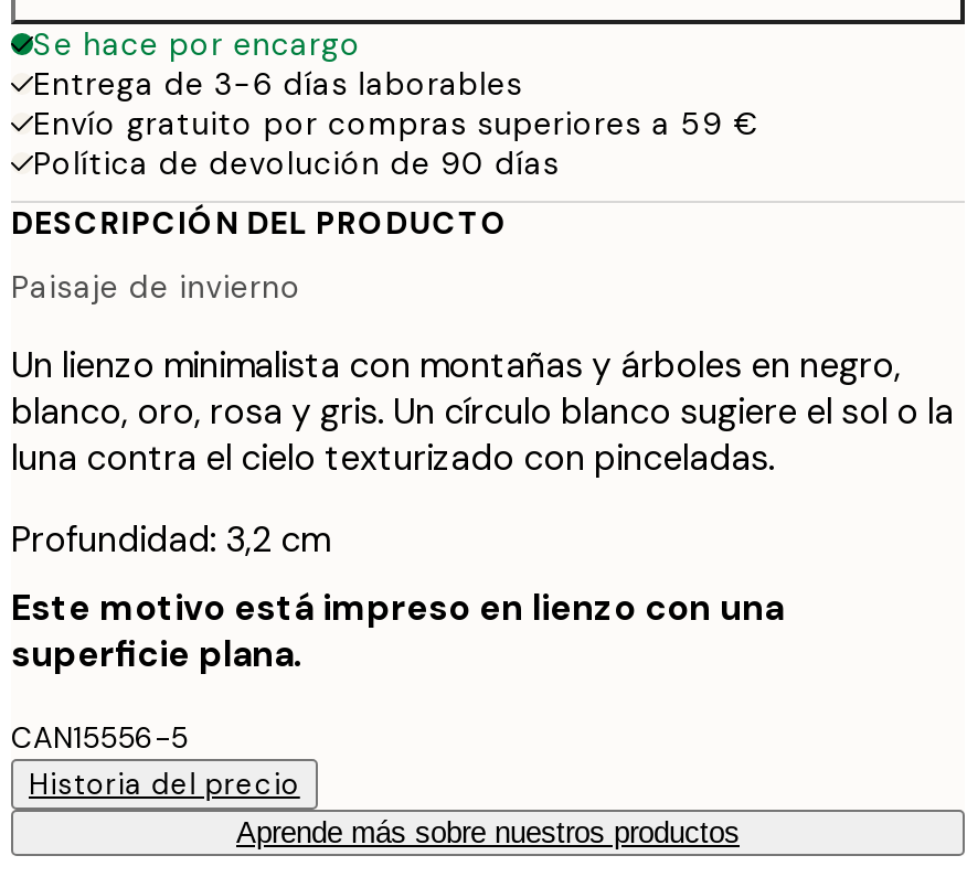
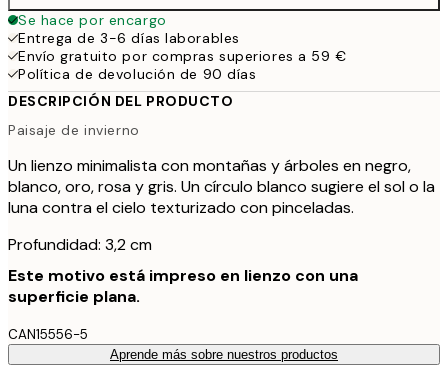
[29,766,300,804] Historia del precio -> none

